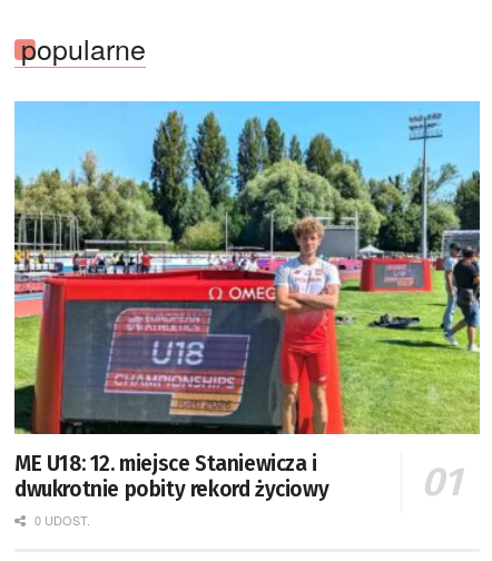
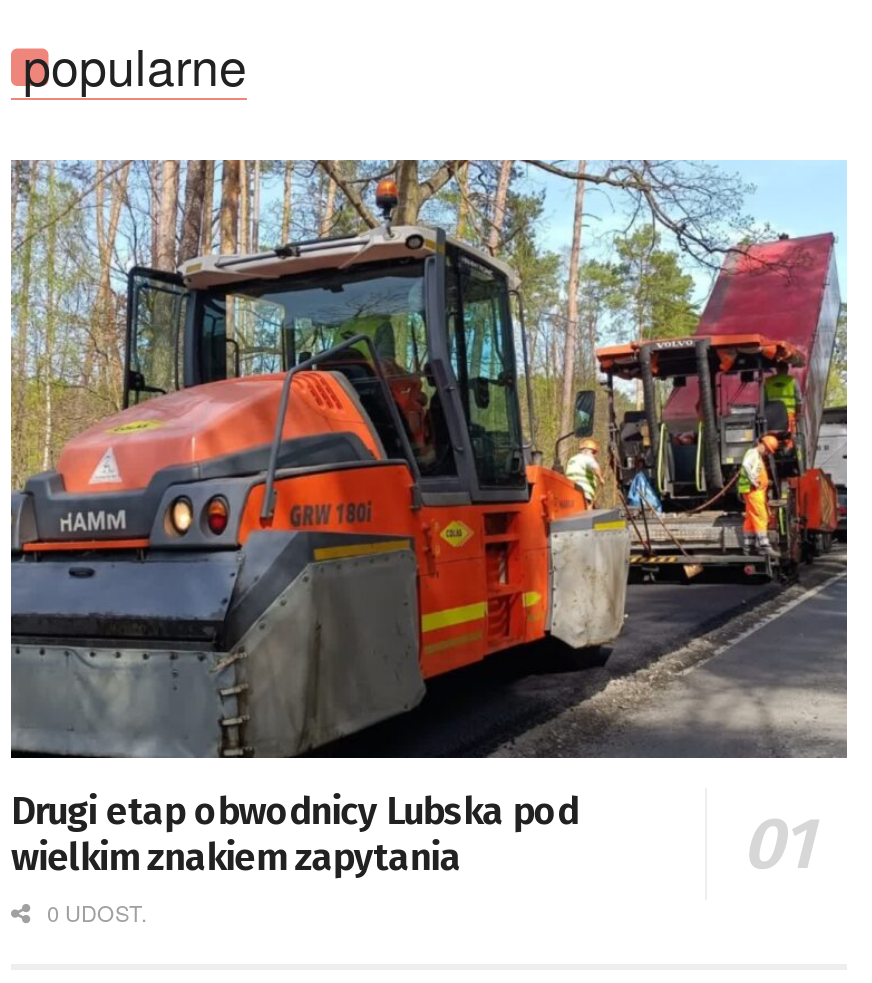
[13,100,481,501] [image] | ME U18: 12. miejsce Staniewicza i | dwukrotnie pobity rekord życiowy -> [9,158,849,879] [image] | Drugi etap obwodnicy Lubska pod | wielkim znakiem zapytania

